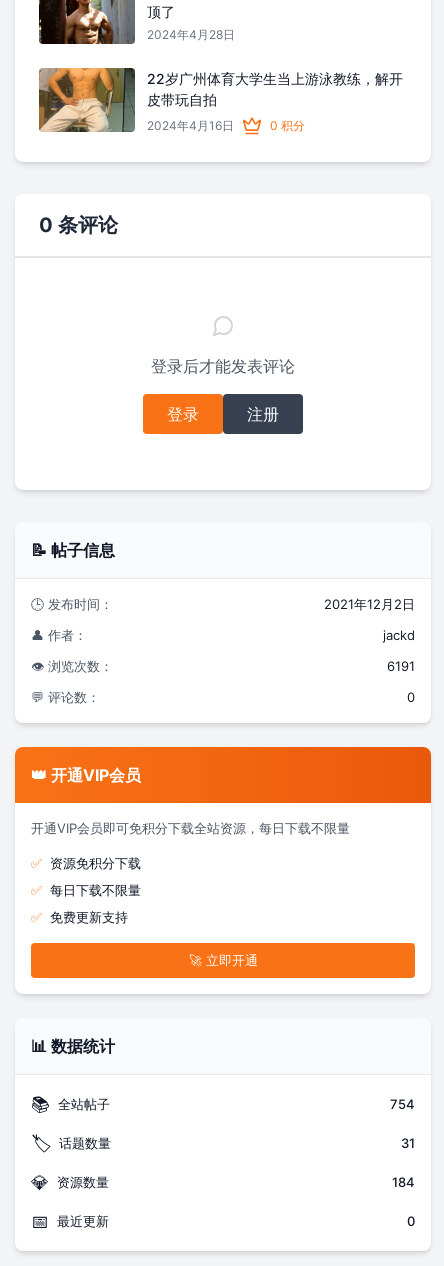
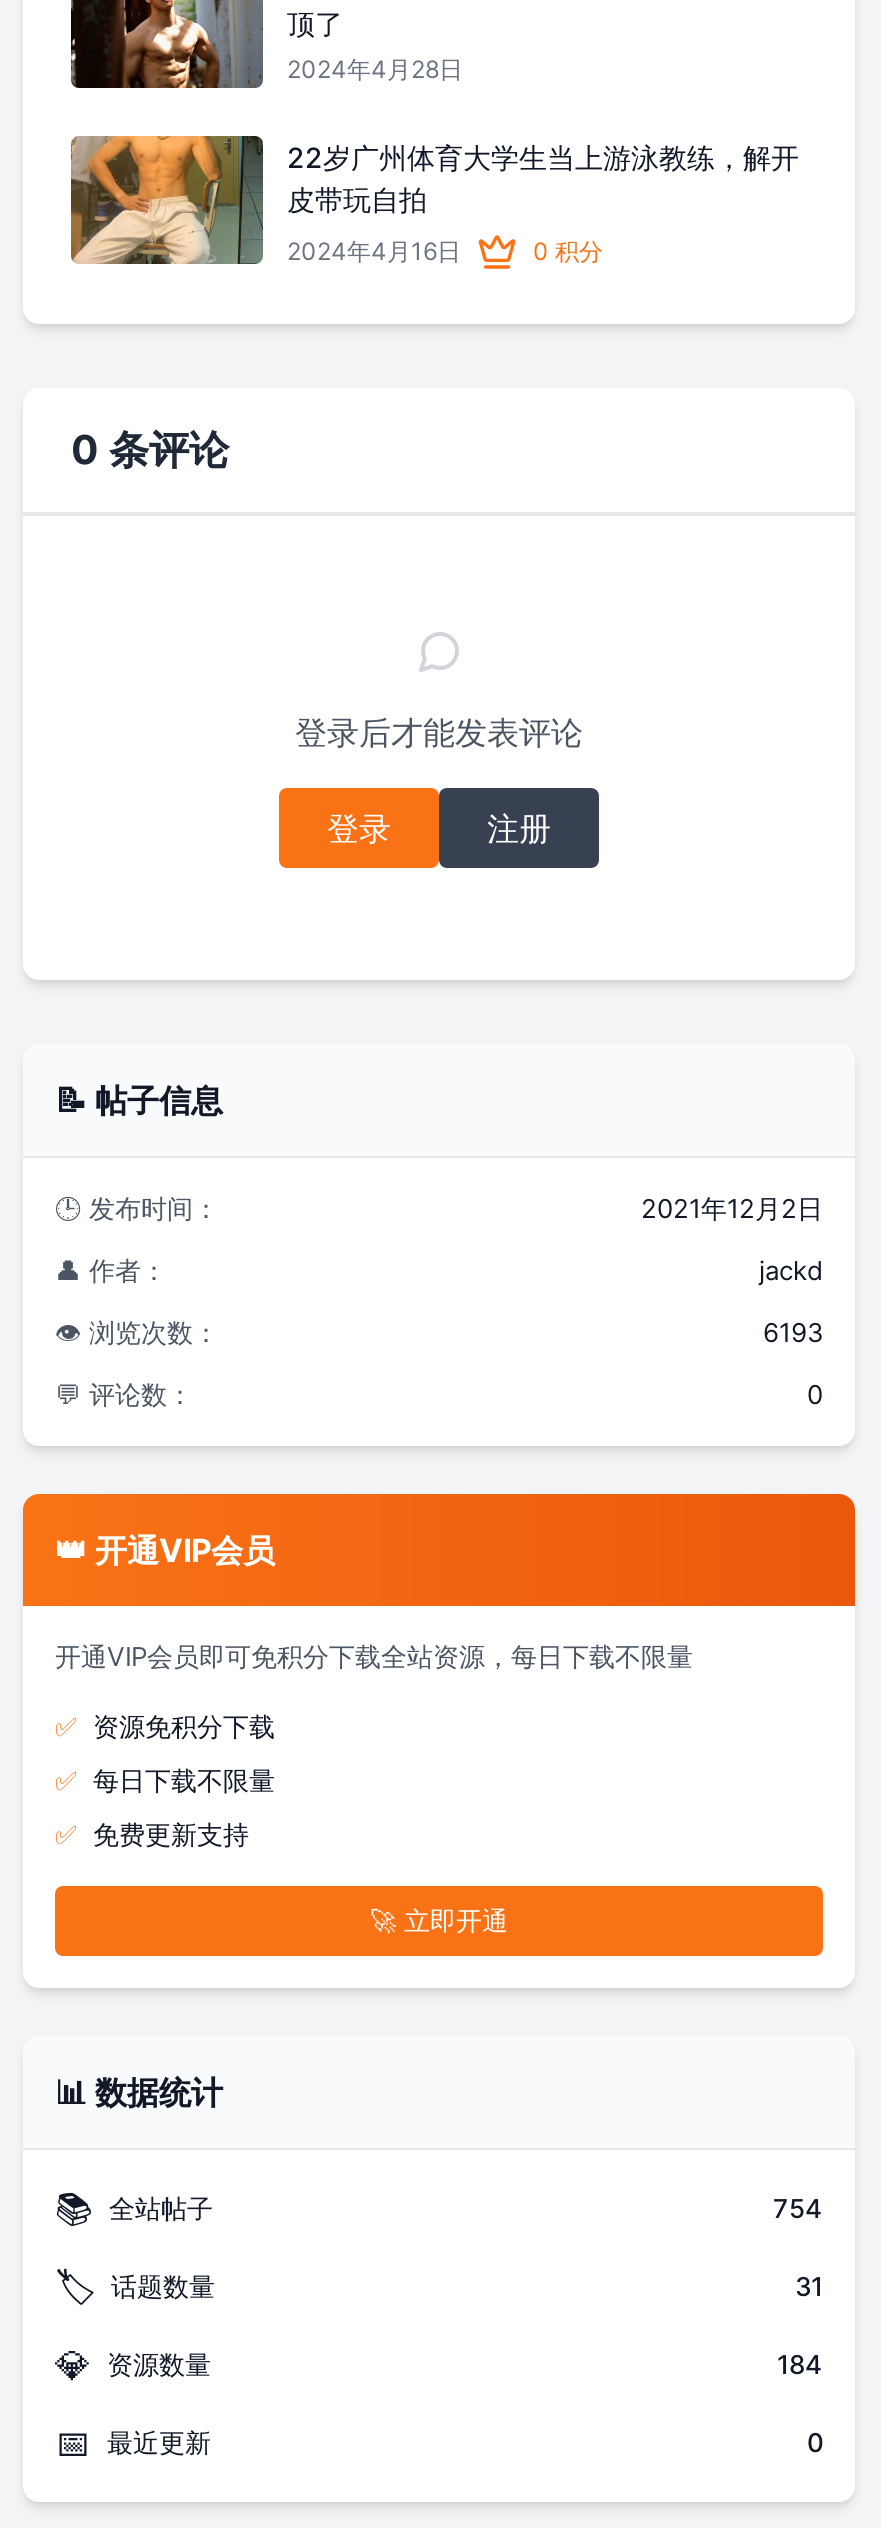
[387,657,415,673] 6191 -> [763,1315,823,1347] 6193

